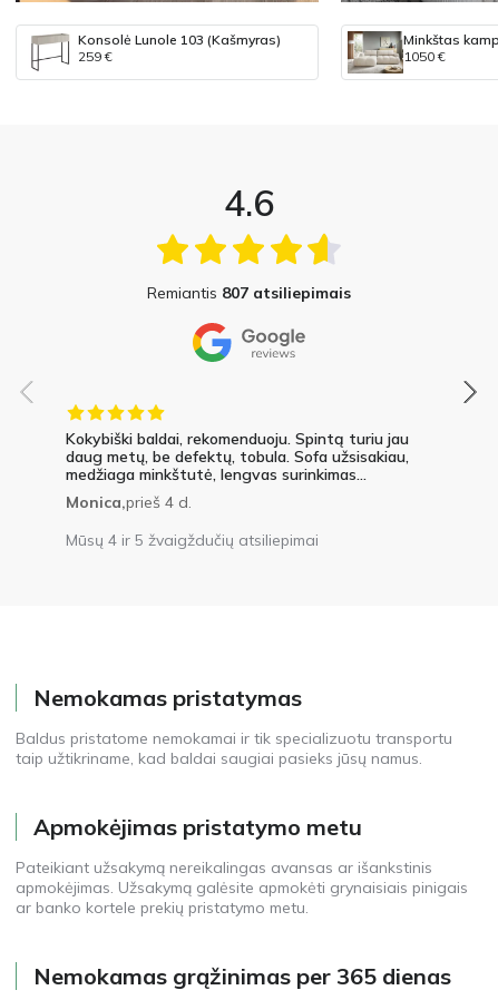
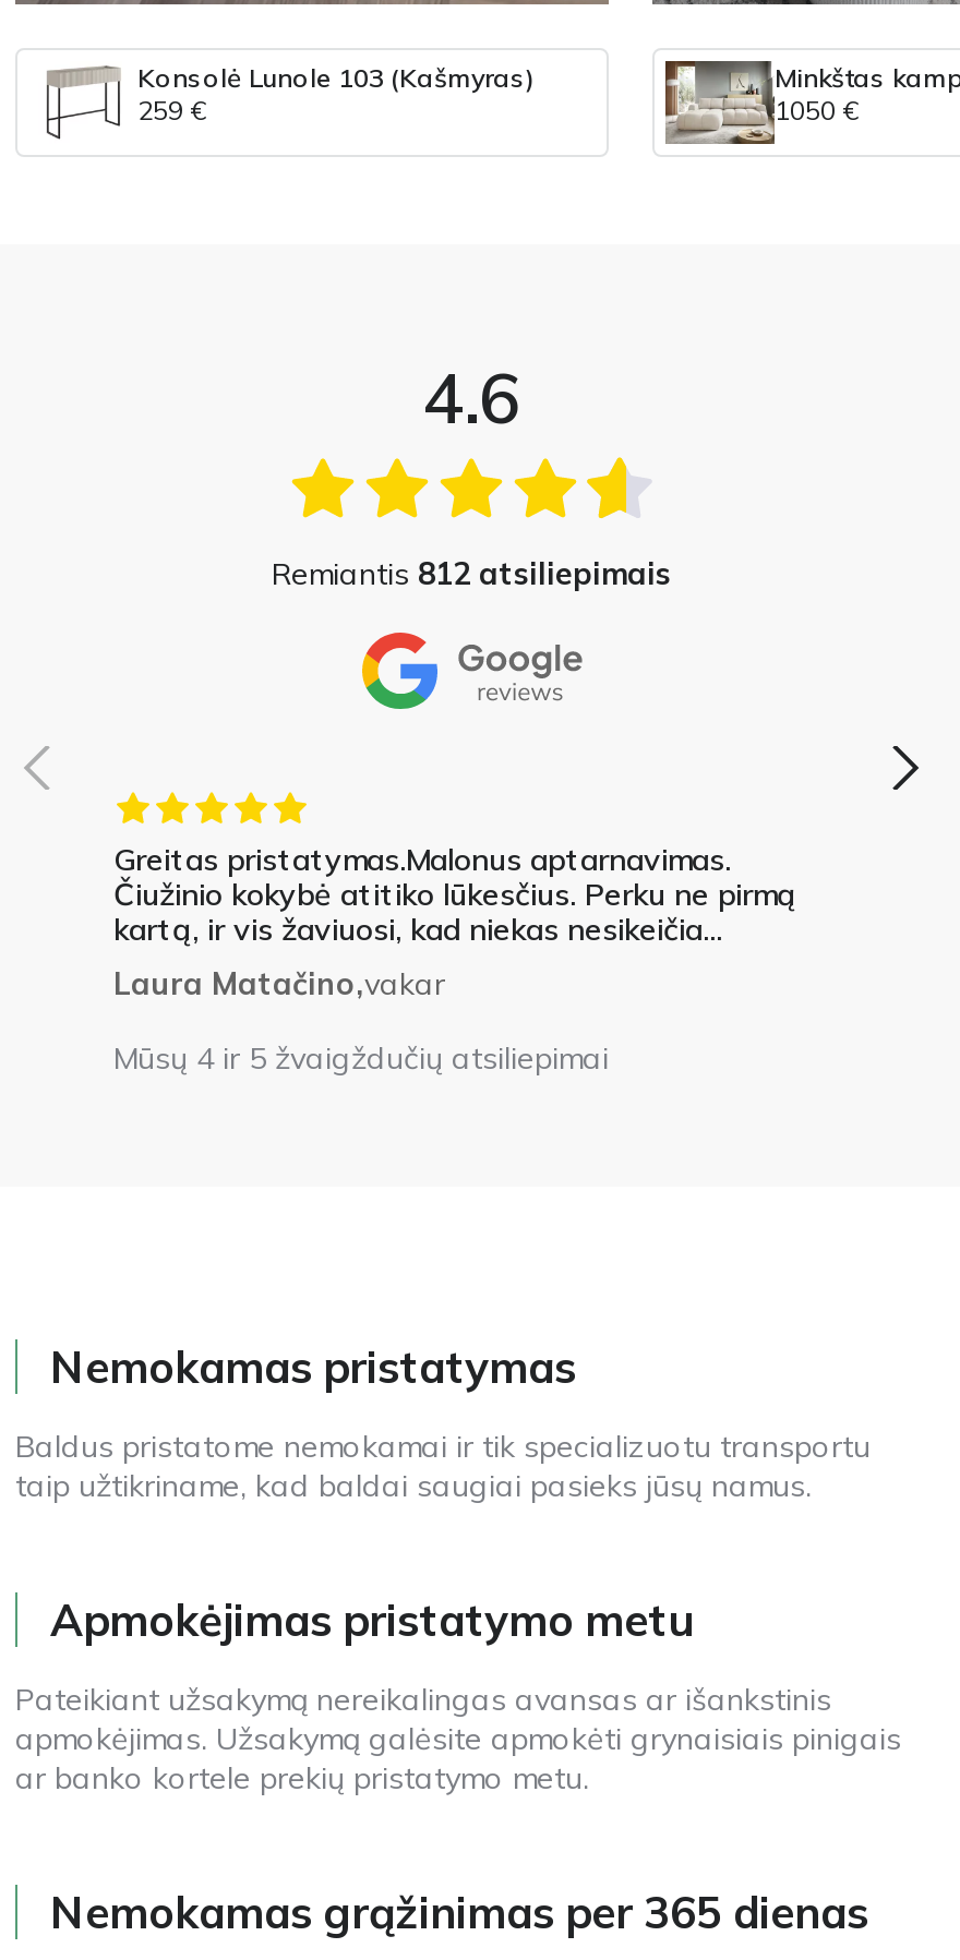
[147,283,350,303] Remiantis 807 atsiliepimais -> [272,554,671,593] Remiantis 812 atsiliepimais
[66,429,409,512] Kokybiški baldai, rekomenduoju. Spintą turiu jau | daug metų, be defektų, tobula. Sofa užsisakiau, | medžiaga minkštutė, lengvas surinkimas... | Monica,prieš 4 d. -> [113,840,796,1003] Greitas pristatymas.Malonus aptarnavimas. | Čiužinio kokybė atitiko lūkesčius. Perku ne pirmą | kartą, ir vis žaviuosi, kad niekas nesikeičia... | Laura Matačino,vakar

